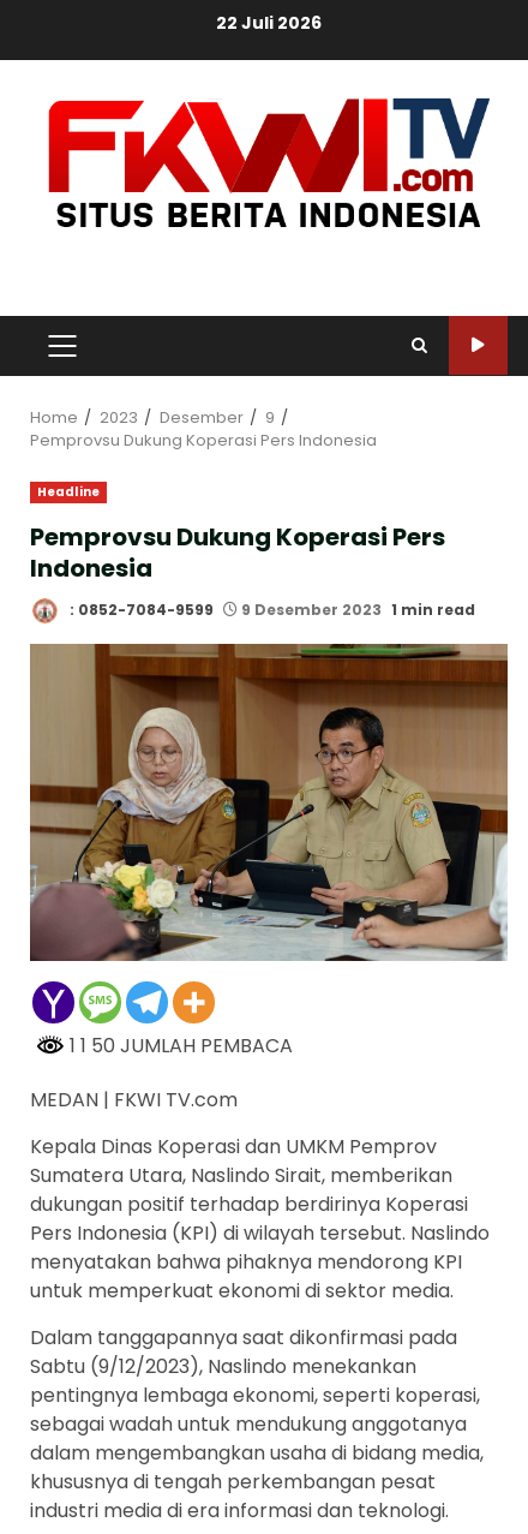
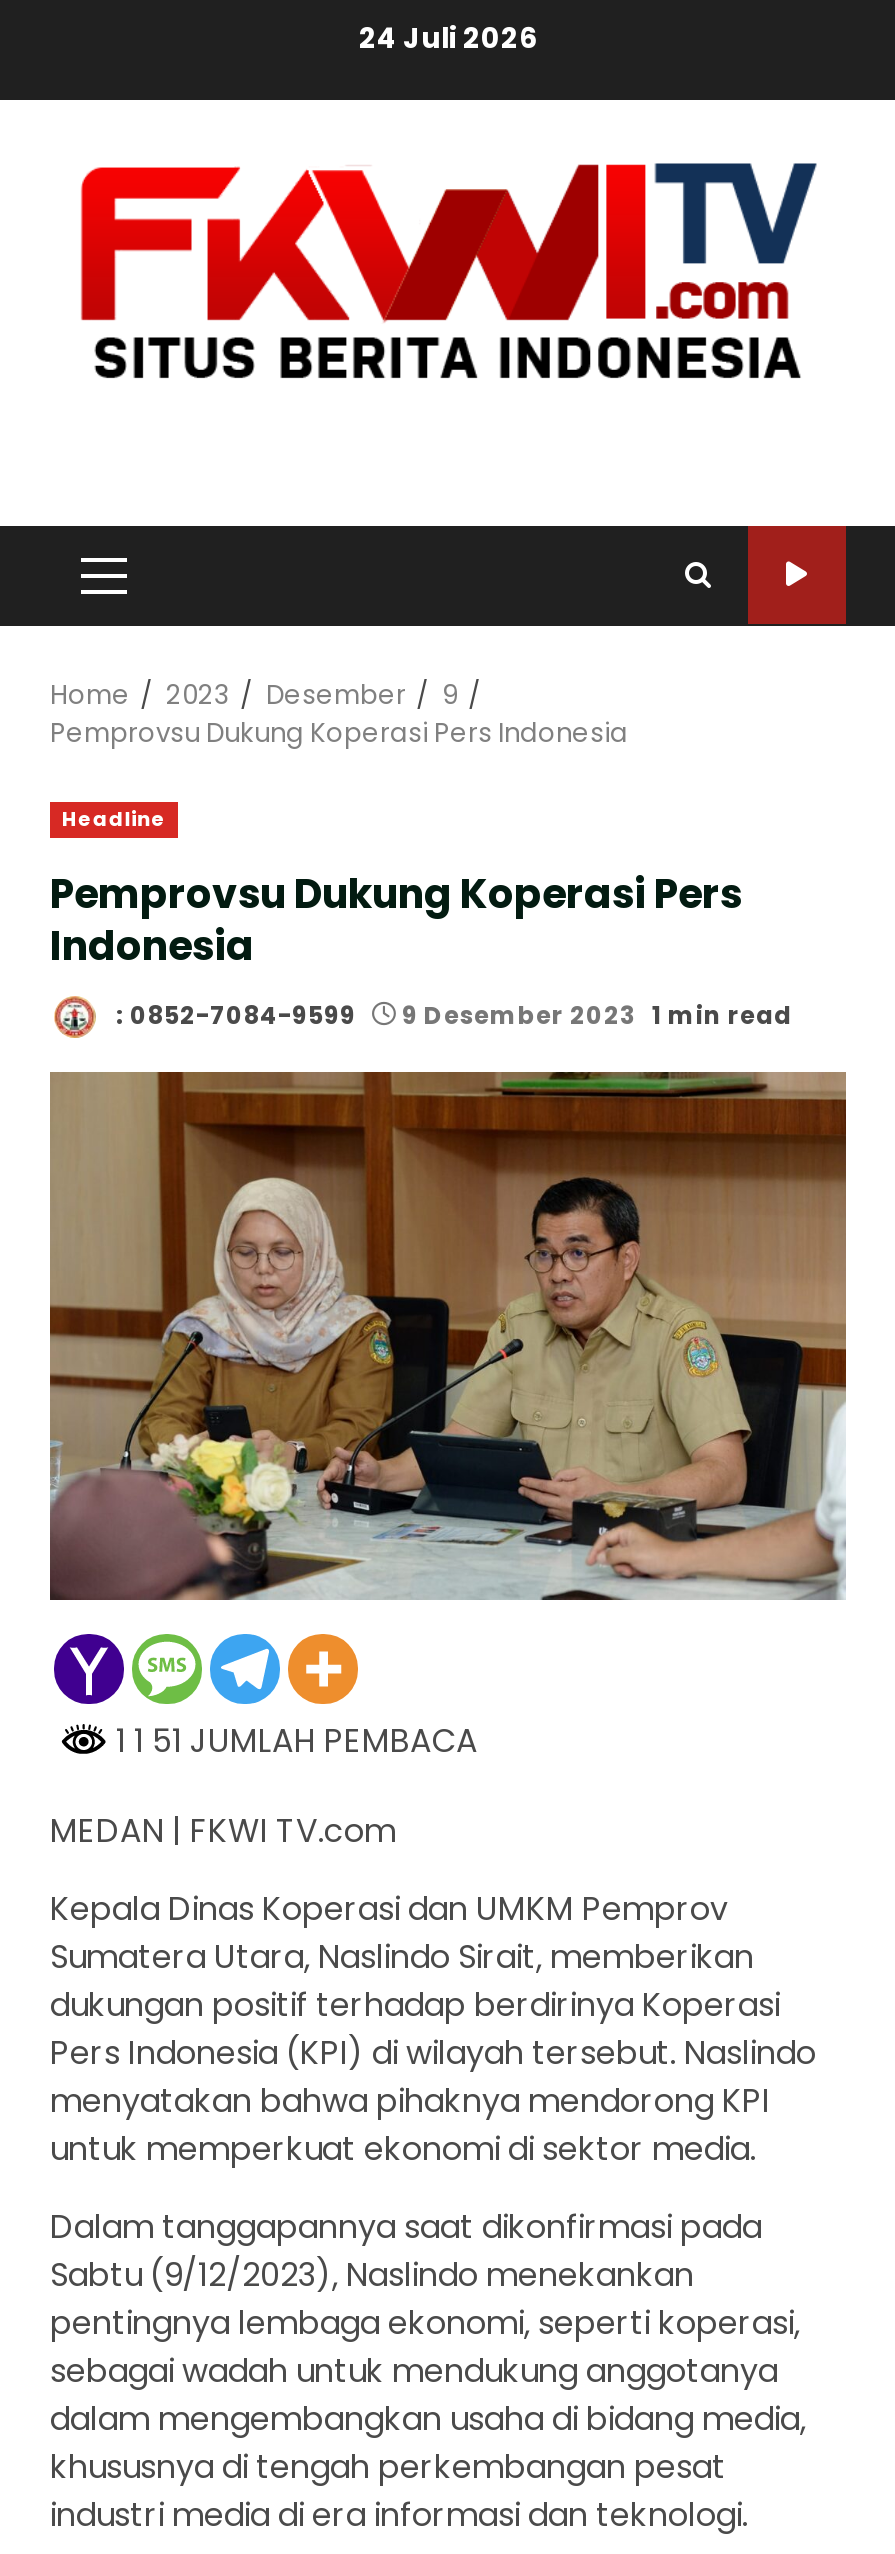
[216,10,322,34] 22 Juli 2026 -> [359,17,537,57] 24 Juli 2026
[65,1032,293,1060] 1 1 50 JUMLAH PEMBACA -> [108,1718,478,1764] 1 1 51 JUMLAH PEMBACA

